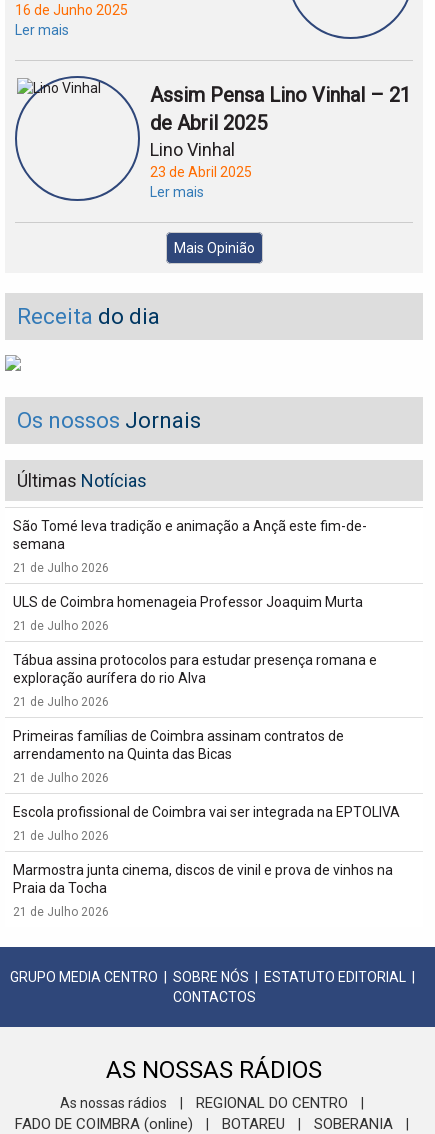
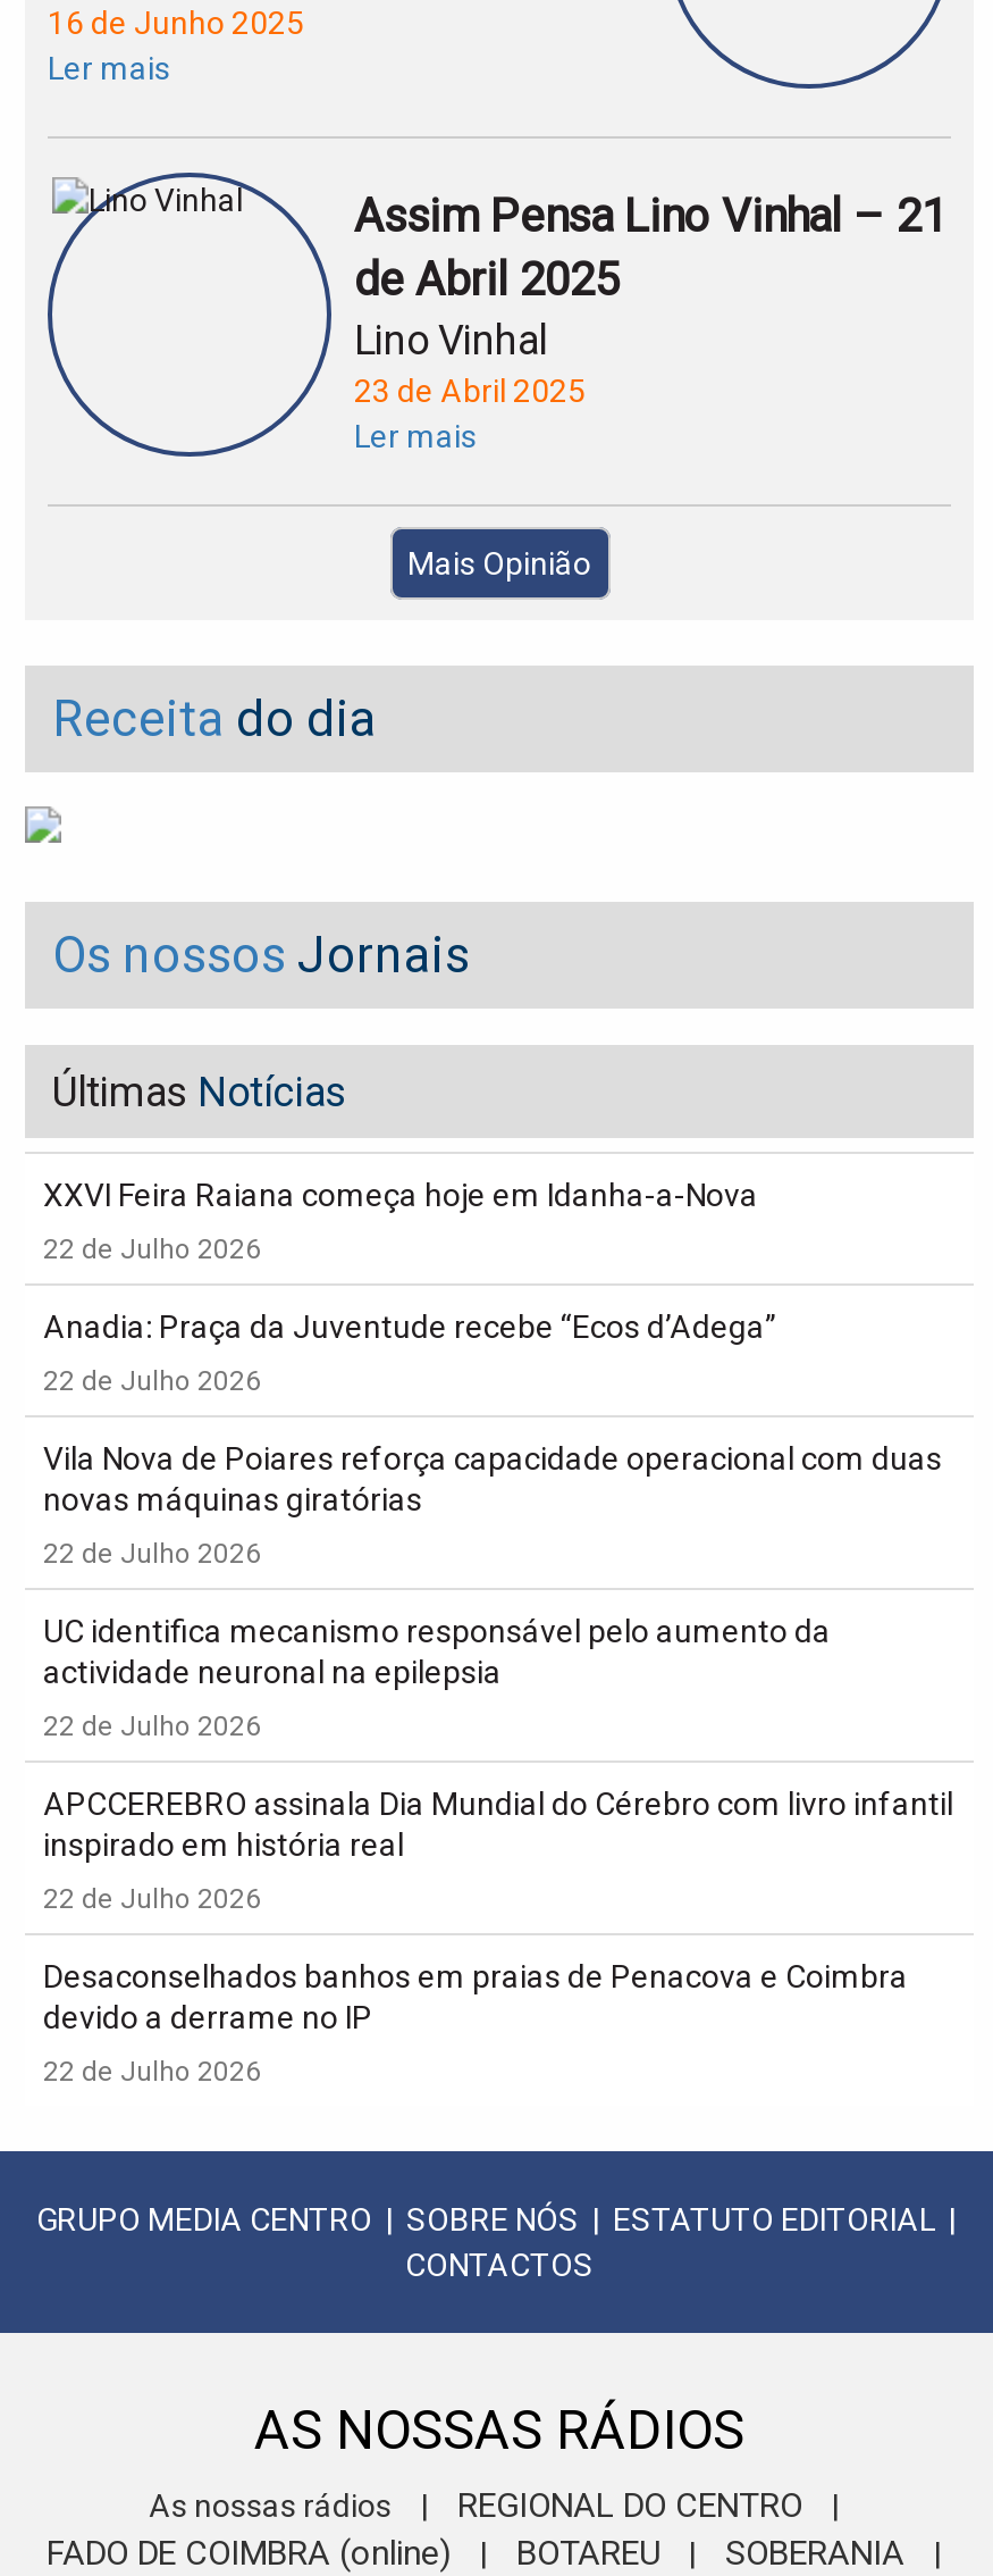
[13,518,367,552] São Tomé leva tradição e animação a Ançã este fim-de- | semana -> [43,1177,758,1213] XXVI Feira Raiana começa hoje em Idanha-a-Nova
[13,561,109,575] 21 de Julho 2026 -> [43,1233,261,1265] 22 de Julho 2026
[13,594,363,610] ULS de Coimbra homenageia Professor Joaquim Murta -> [43,1308,776,1345] Anadia: Praça da Juventude recebe “Ecos d’Adega”
[13,619,109,633] 21 de Julho 2026 -> [43,1365,261,1397] 22 de Julho 2026
[13,652,377,686] Tábua assina protocolos para estudar presença romana e | exploração aurífera do rio Alva -> [43,1440,942,1517] Vila Nova de Poiares reforça capacidade operacional com duas | novas máquinas giratórias
[13,695,109,709] 21 de Julho 2026 -> [43,1538,261,1570] 22 de Julho 2026
[13,728,344,762] Primeiras famílias de Coimbra assinam contratos de | arrendamento na Quinta das Bicas -> [43,1613,831,1690] UC identifica mecanismo responsável pelo aumento da | actividade neuronal na epilepsia
[13,771,109,785] 21 de Julho 2026 -> [43,1711,261,1742] 22 de Julho 2026
[13,804,400,820] Escola profissional de Coimbra vai ser integrada na EPTOLIVA -> [43,1785,953,1863] APCCEREBRO assinala Dia Mundial do Cérebro com livro infantil | inspirado em história real
[13,829,109,843] 21 de Julho 2026 -> [43,1883,261,1915] 22 de Julho 2026
[13,862,393,896] Marmostra junta cinema, discos de vinil e prova de vinhos na | Praia da Tocha -> [43,1958,908,2035] Desaconselhados banhos em praias de Penacova e Coimbra | devido a derrame no IP
[13,905,109,919] 21 de Julho 2026 -> [43,2056,261,2088] 22 de Julho 2026

